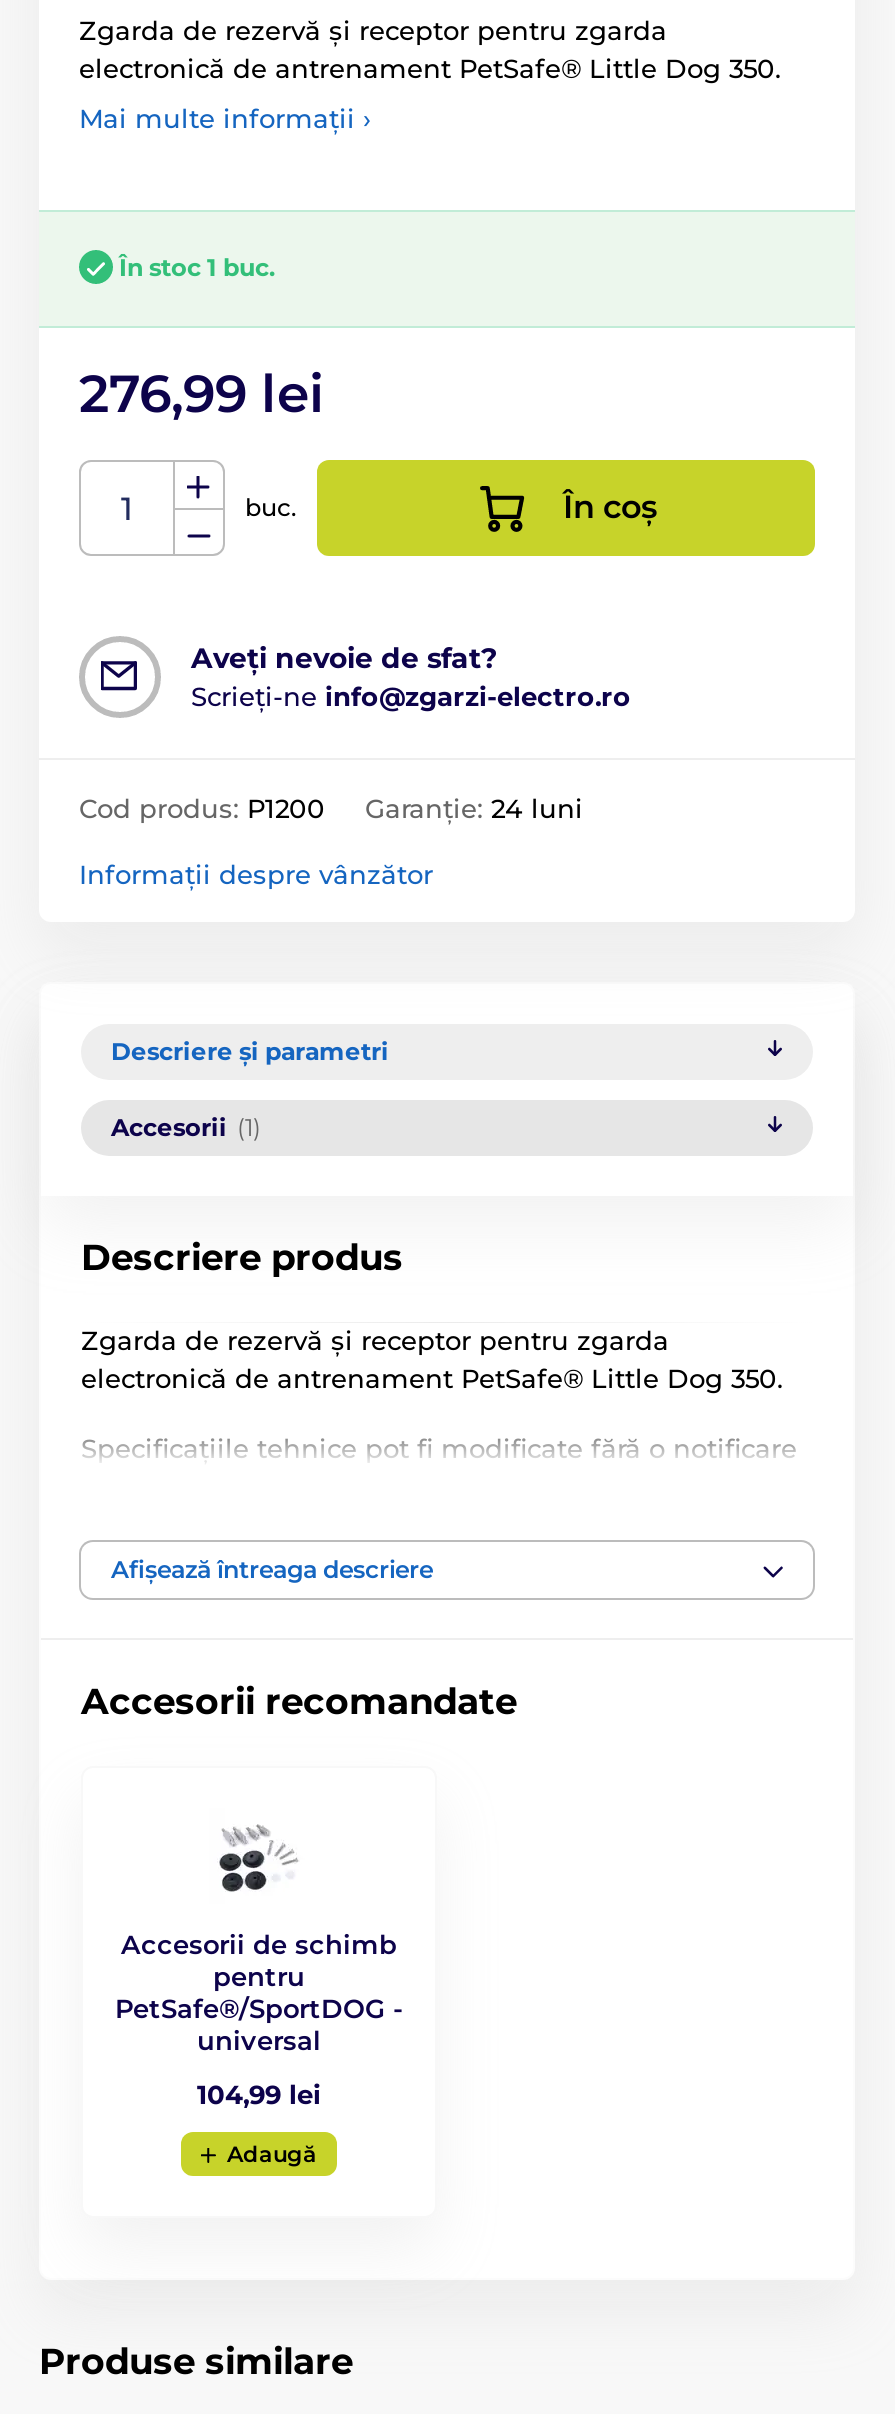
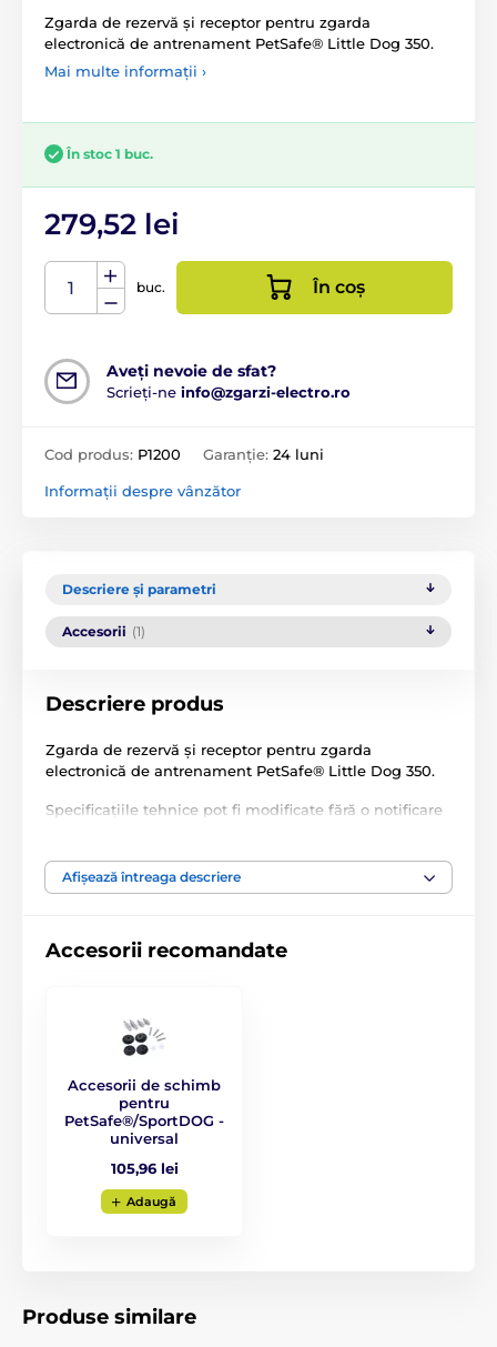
[79,362,325,426] 276,99 lei -> [44,207,180,242] 279,52 lei
[197,2078,321,2110] 104,99 lei -> [110,1160,178,1177] 105,96 lei

